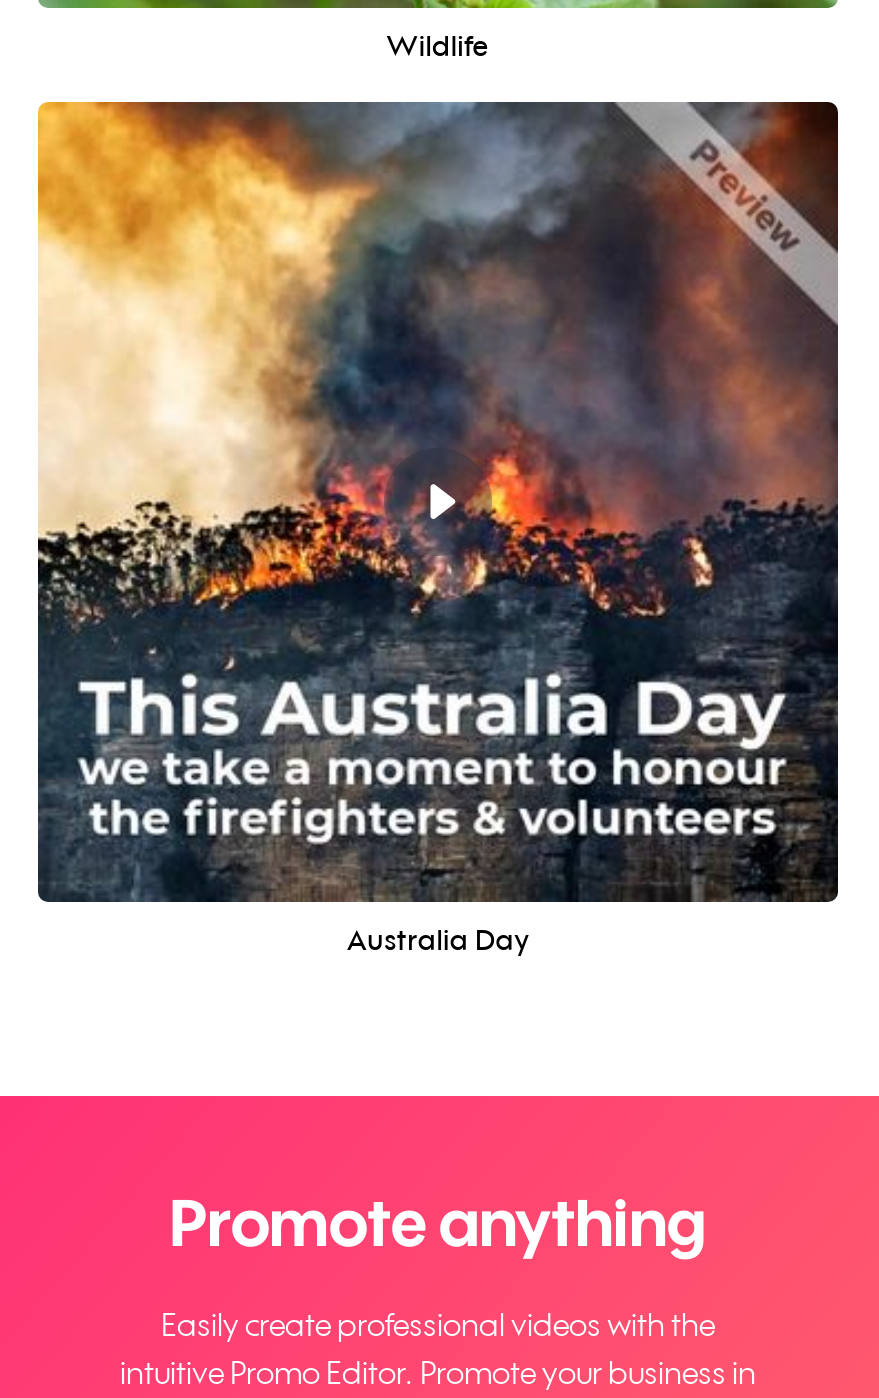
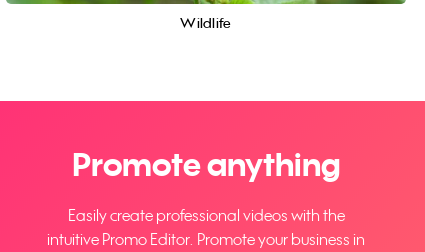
[36,100,840,956] [image] | Australia Day -> none

